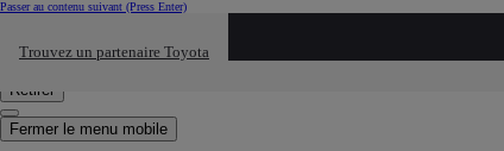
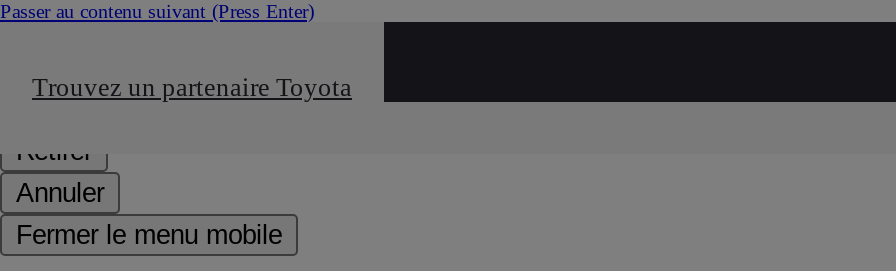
none -> [16,178,104,208] Annuler

